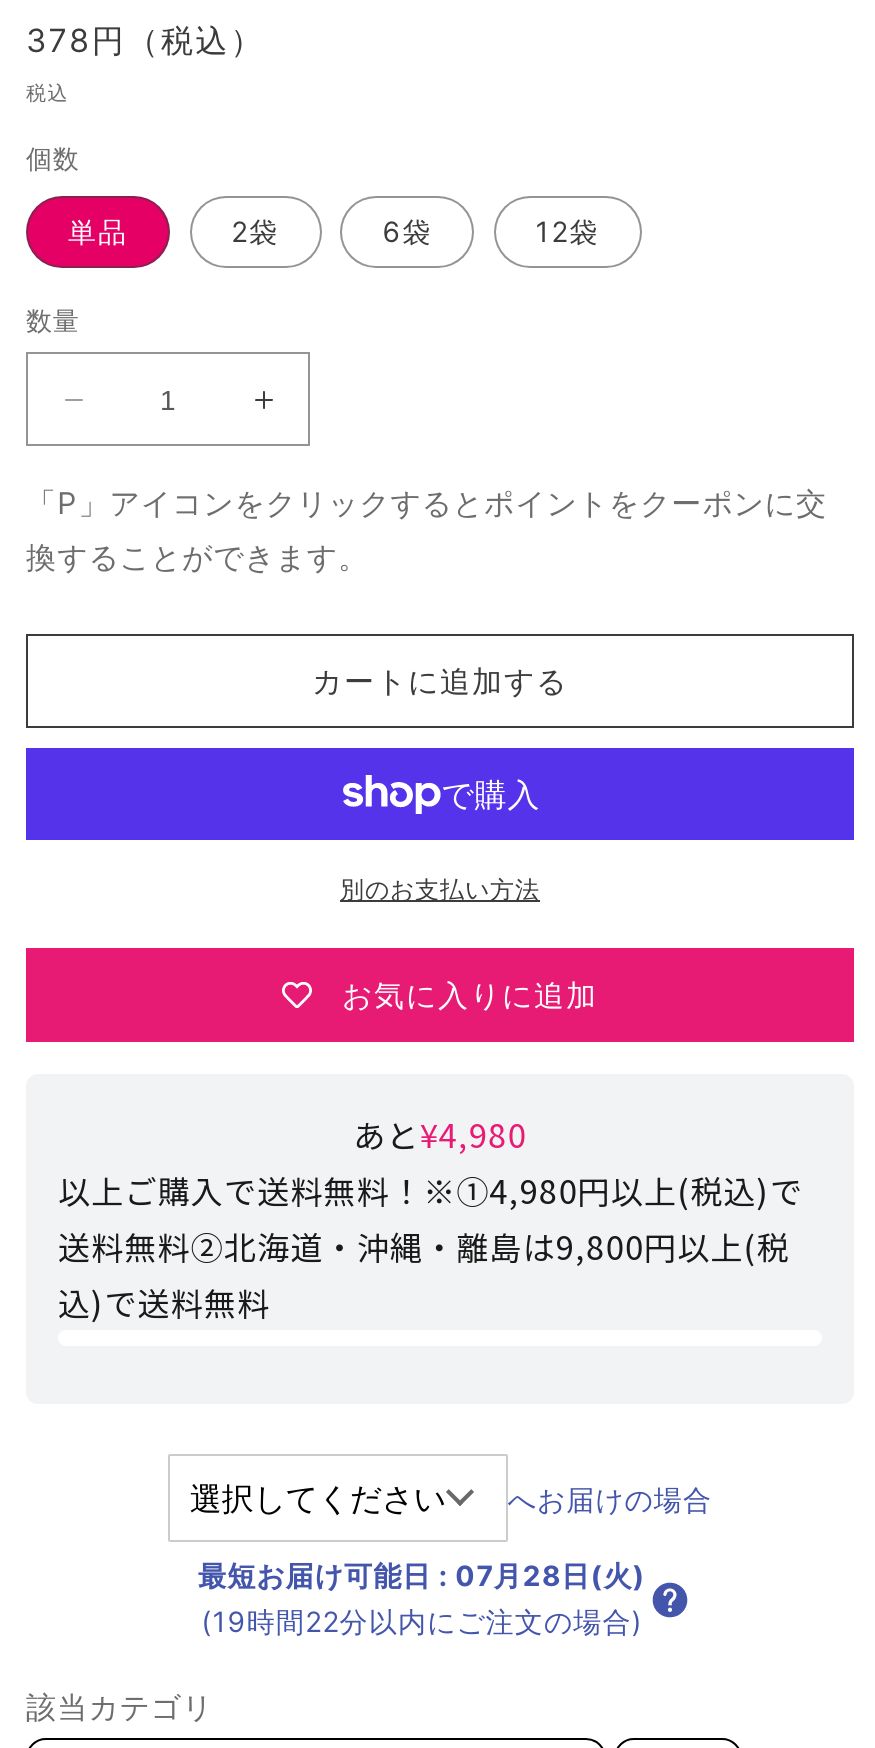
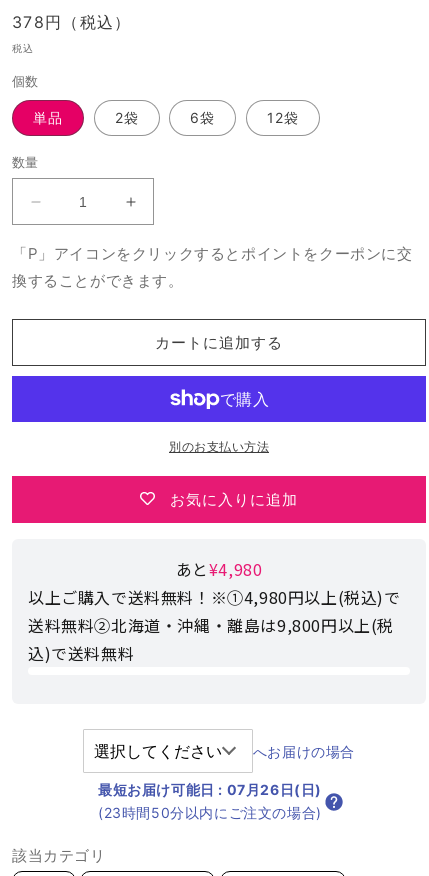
[198,1558,646,1592] 最短お届け可能日: 07月28日(火) -> [98,781,322,798] 最短お届け可能日: 07月26日(日)
[201,1604,643,1638] (19時間22分以内にご注文の場合) -> [98,804,322,821] (23時間50分以内にご注文の場合)

